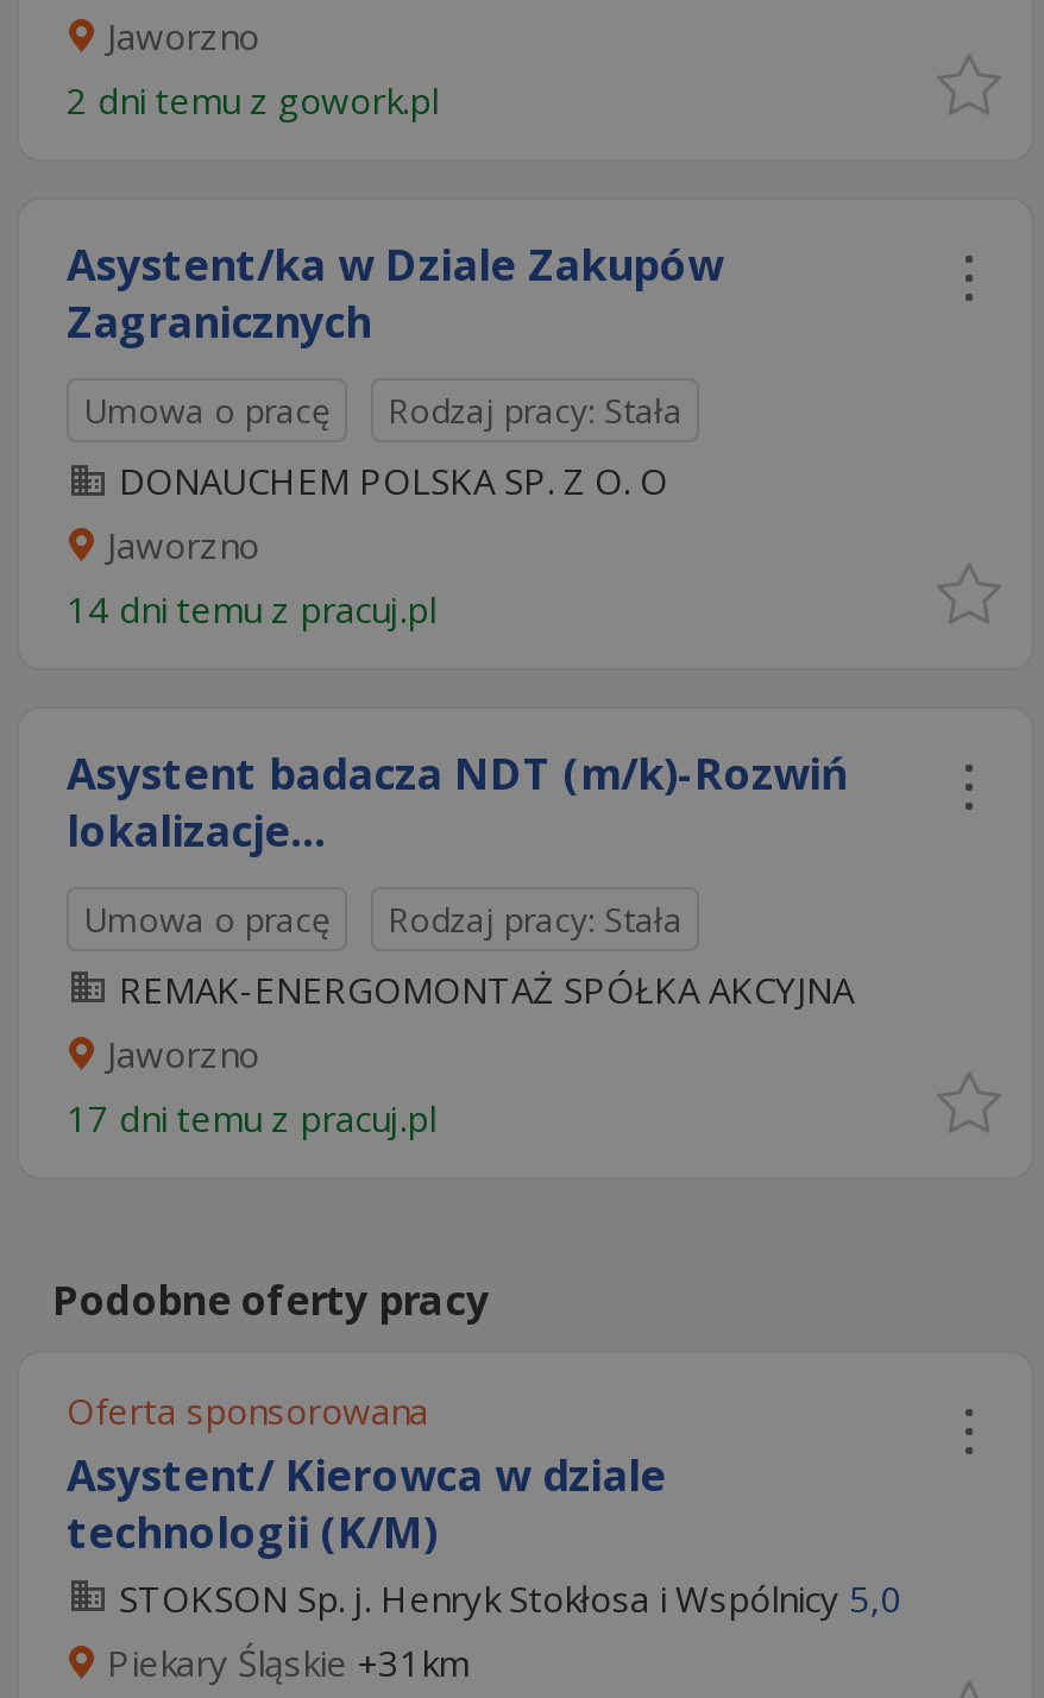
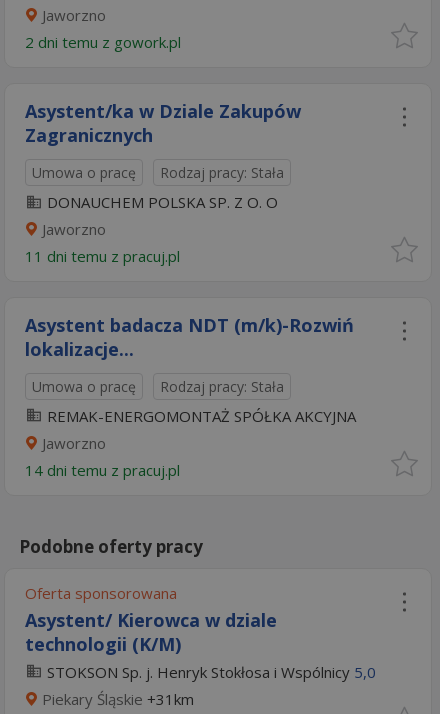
none -> [25,246,184,266] 11 dni temu z pracuj.pl
moved [67,585,445,633] -> [25,460,184,480]: 14 dni temu z pracuj.pl
[67,1094,445,1142] 17 dni temu z pracuj.pl -> none

